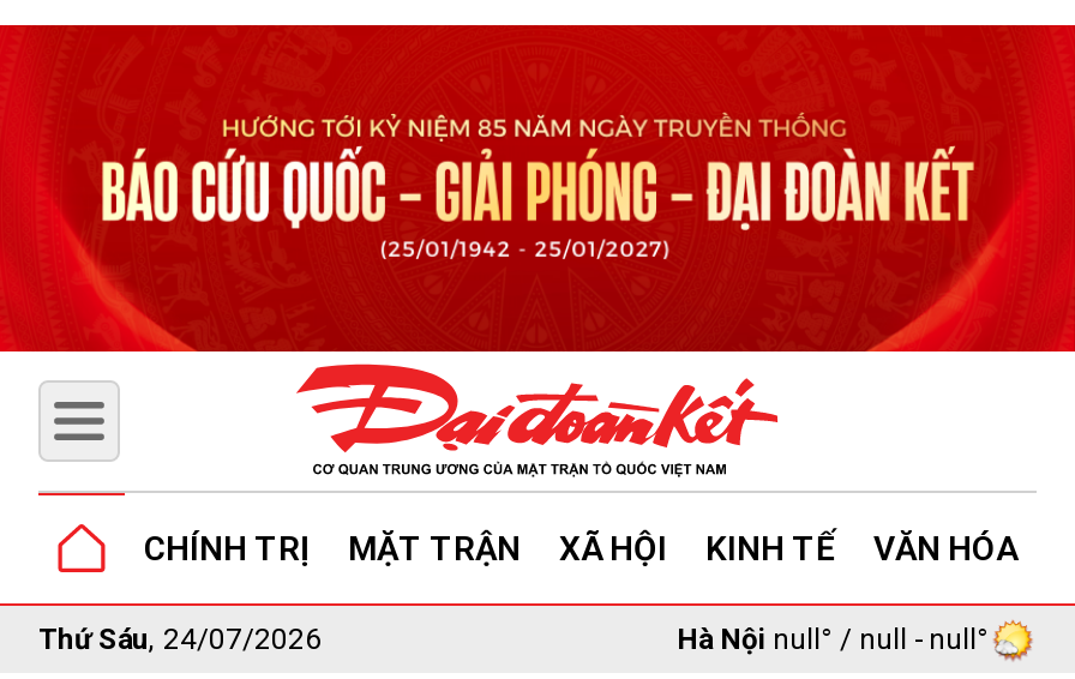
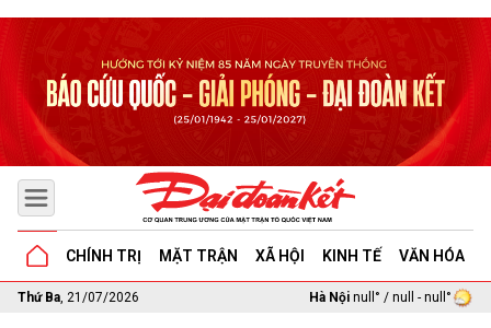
[38,623,322,656] Thứ Sáu, 24/07/2026 -> [18,290,139,305] Thứ Ba, 21/07/2026

